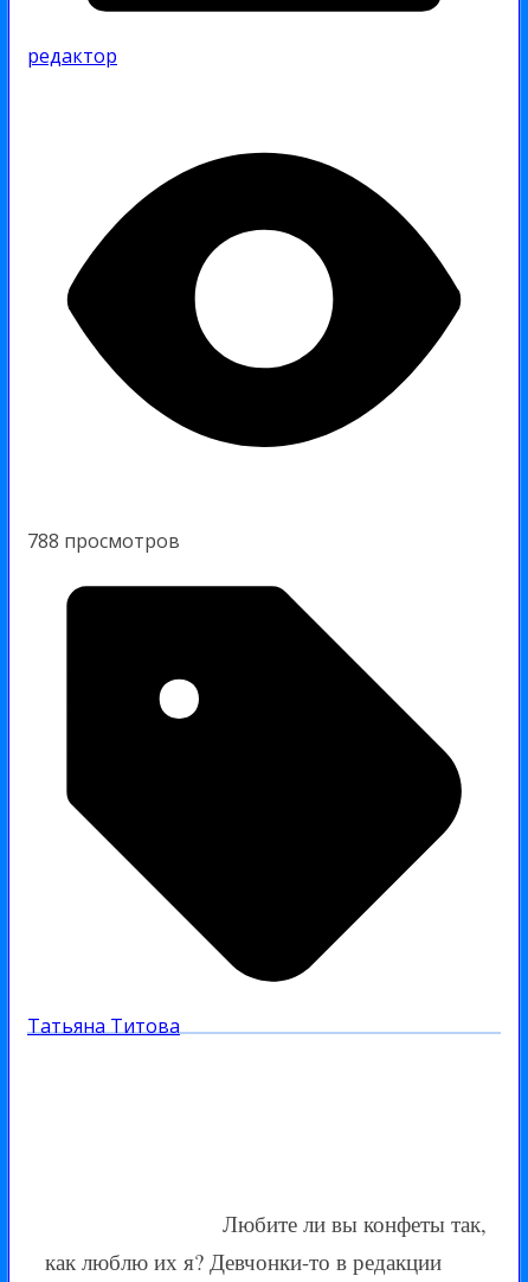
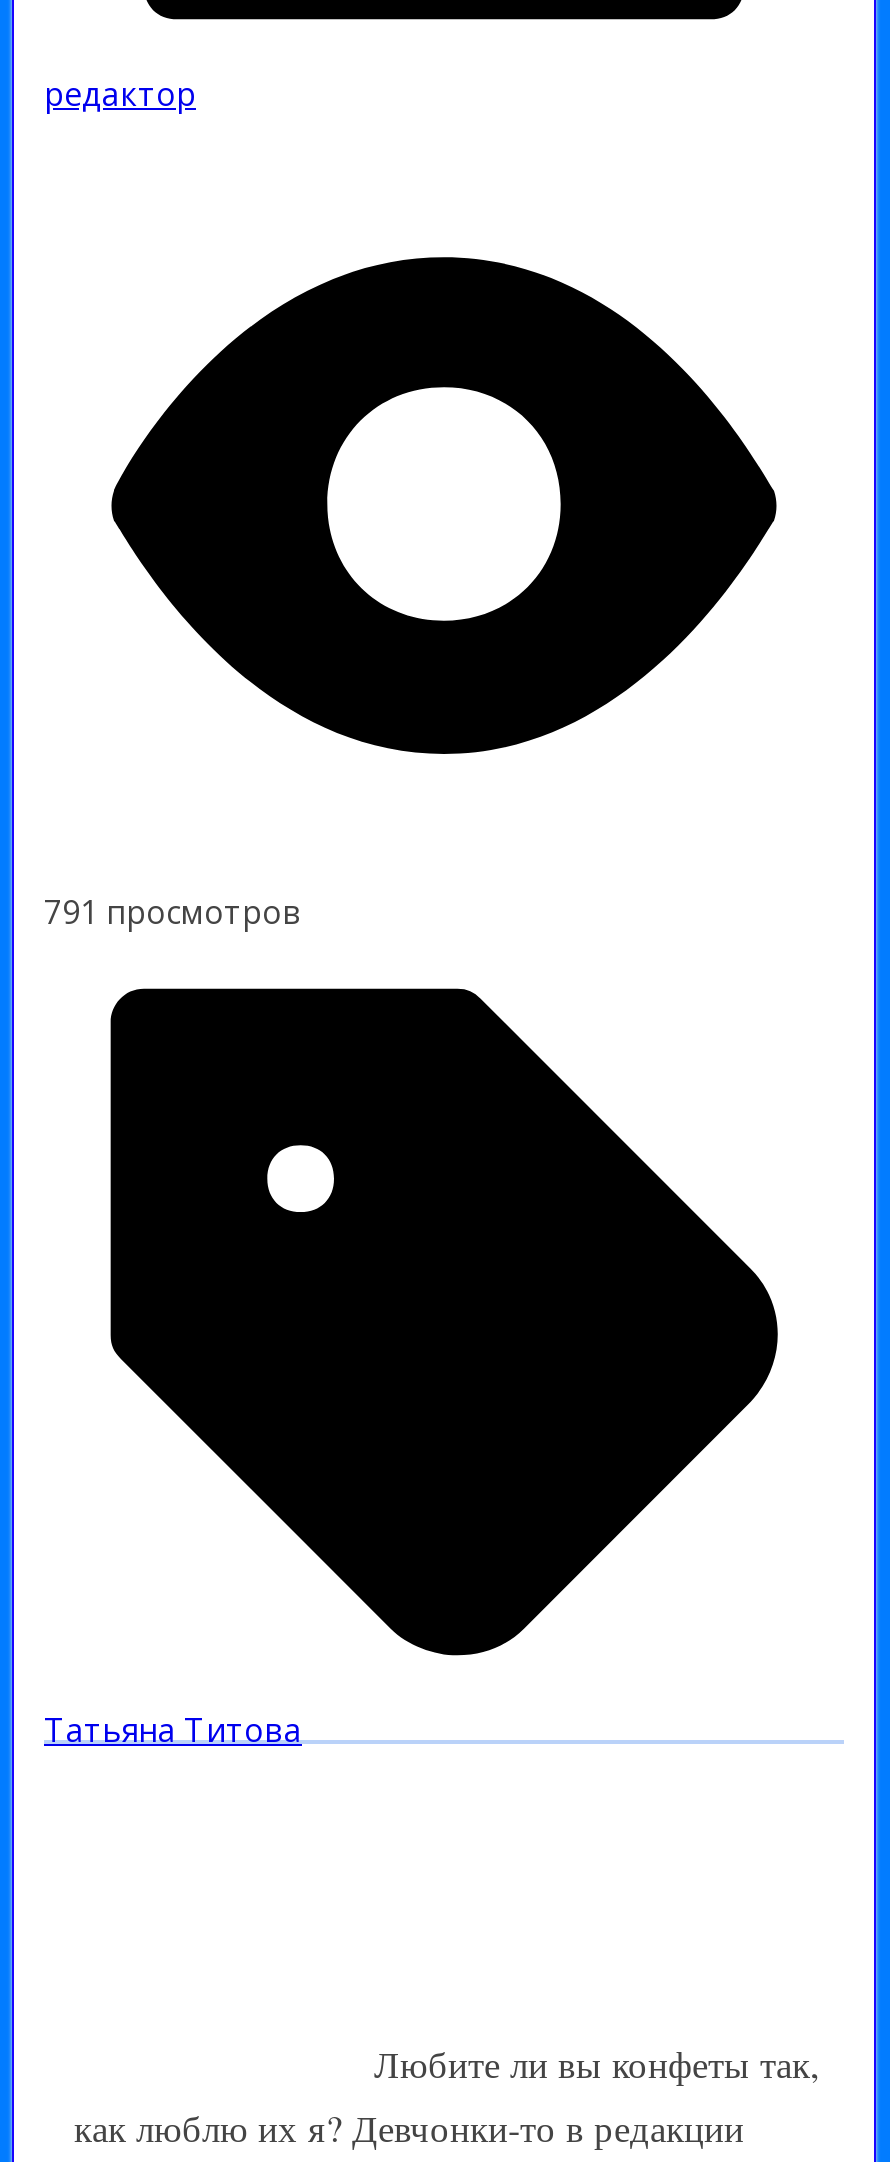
[27,528,180,554] 788 просмотров -> [44,890,302,934] 791 просмотров

